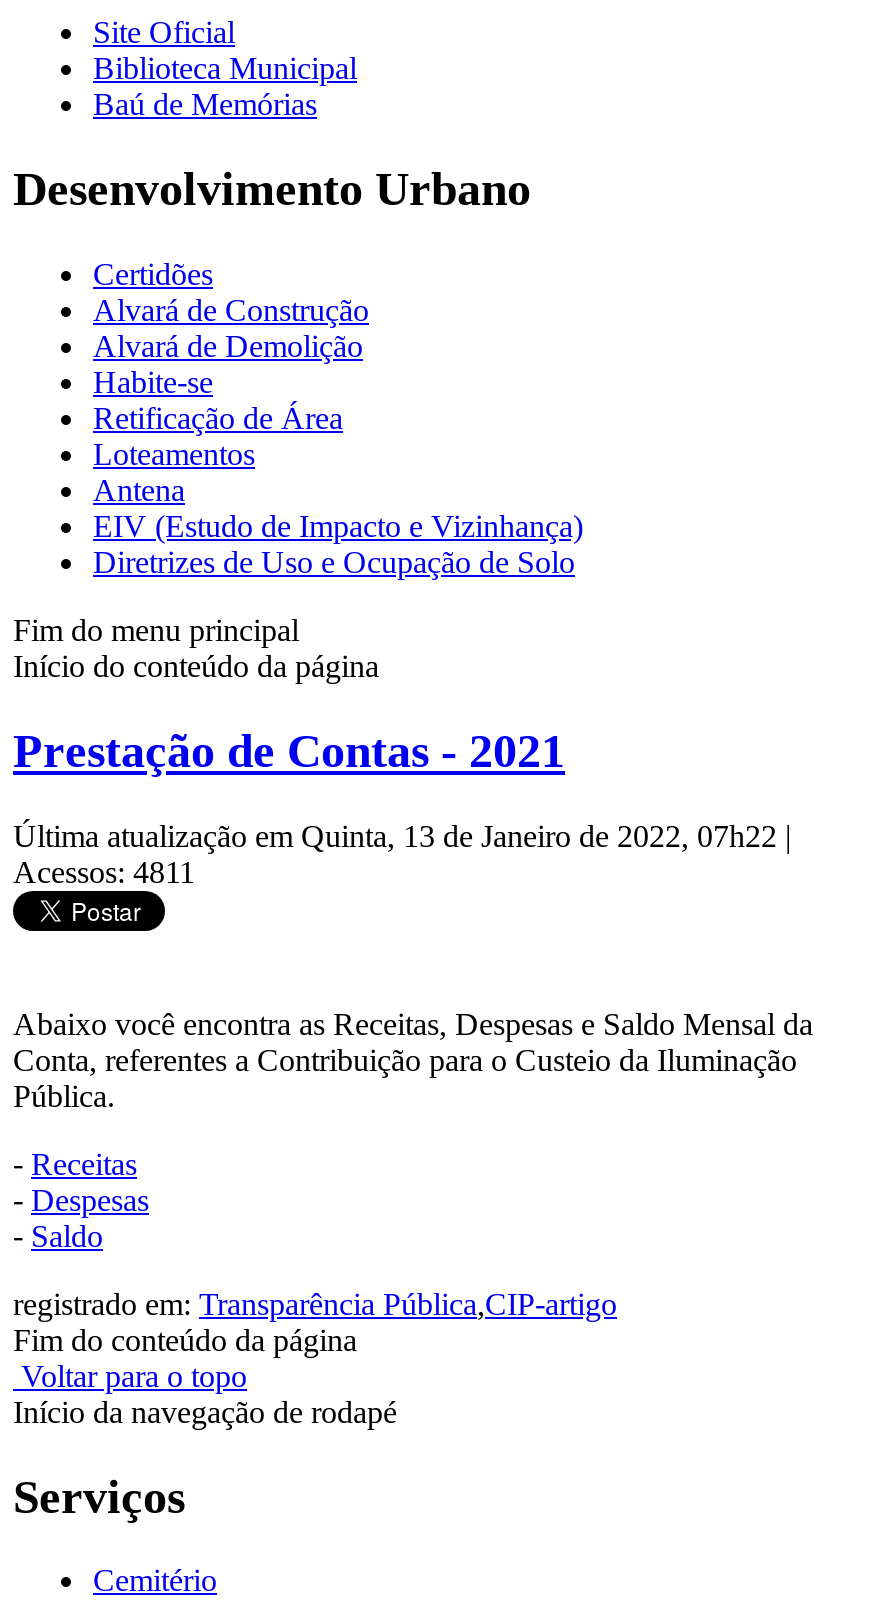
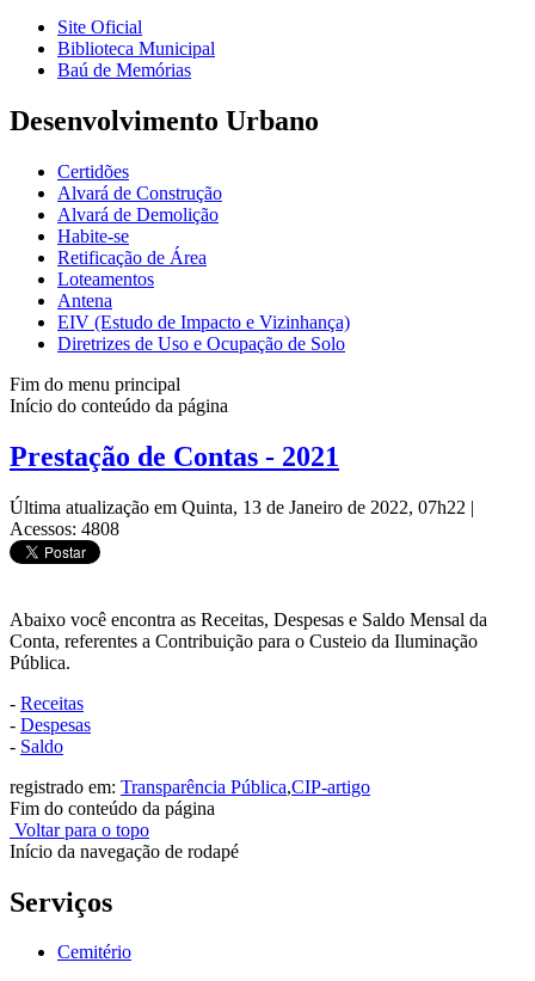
[13,854,195,888] Acessos: 4811 -> [10,518,119,539] Acessos: 4808

